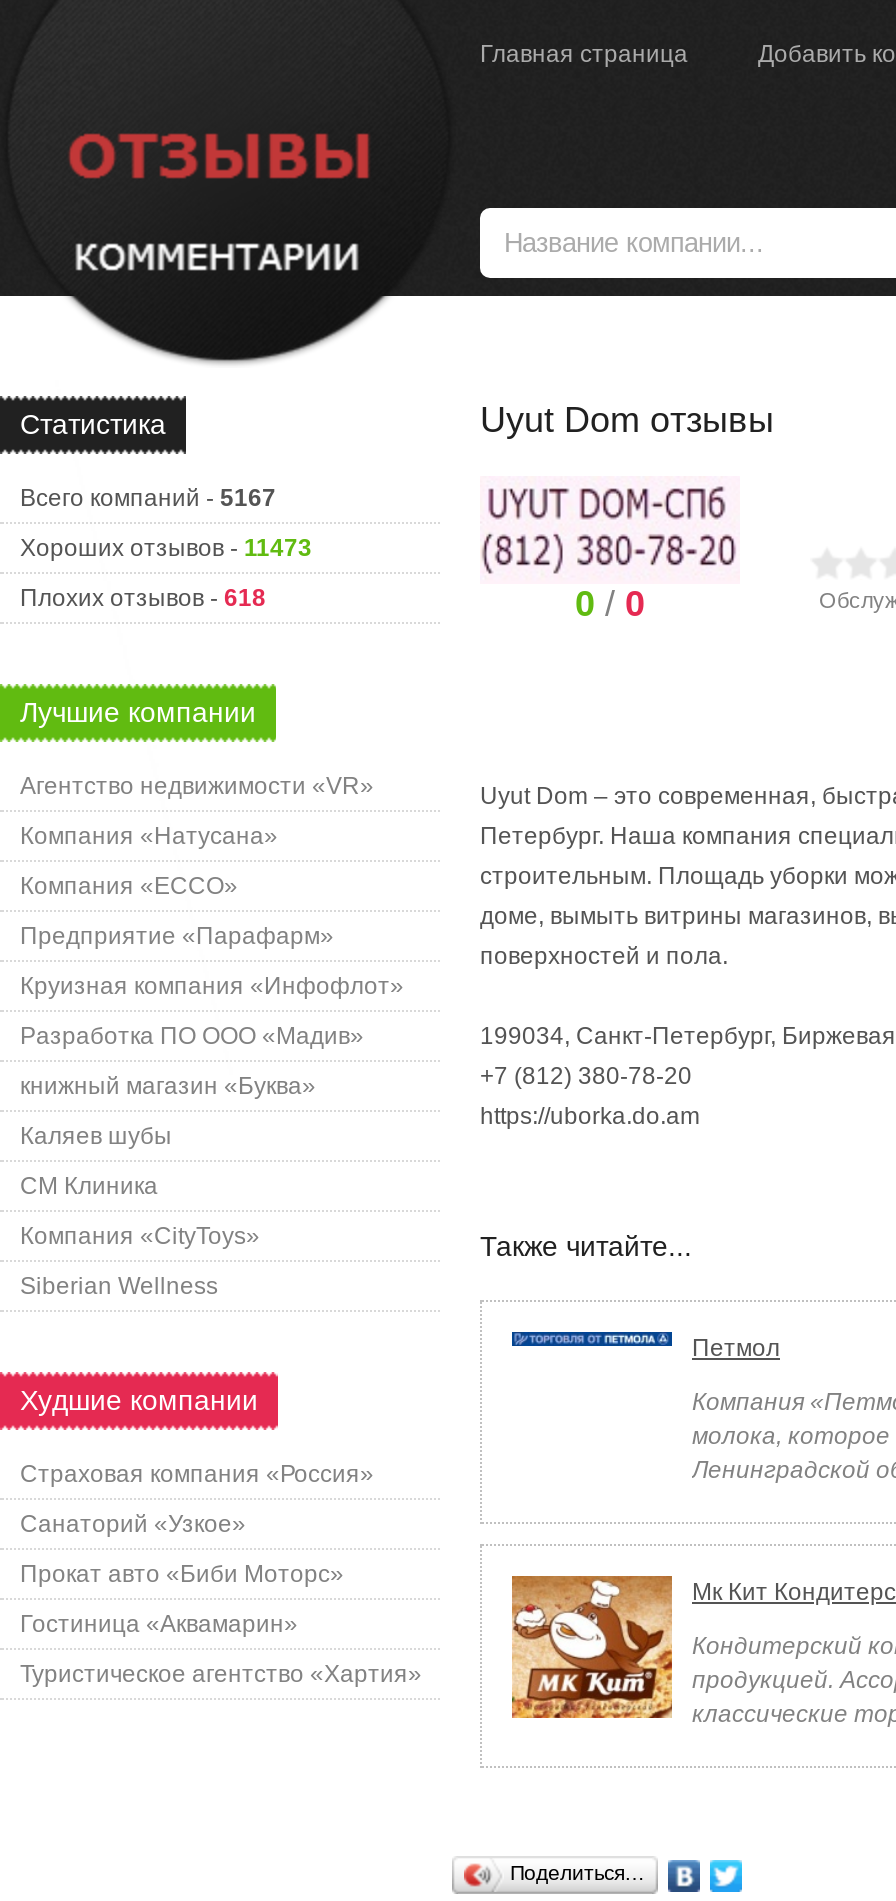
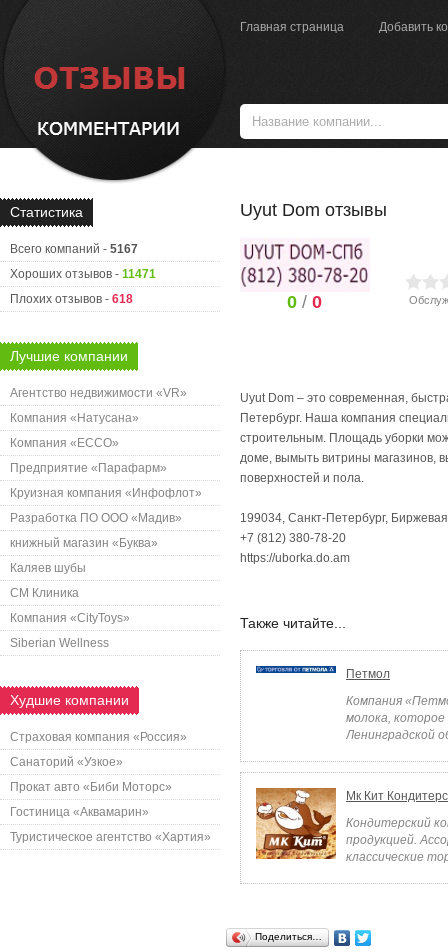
[20,534,312,562] Хороших отзывов - 11473 -> [10,267,156,281] Хороших отзывов - 11471

